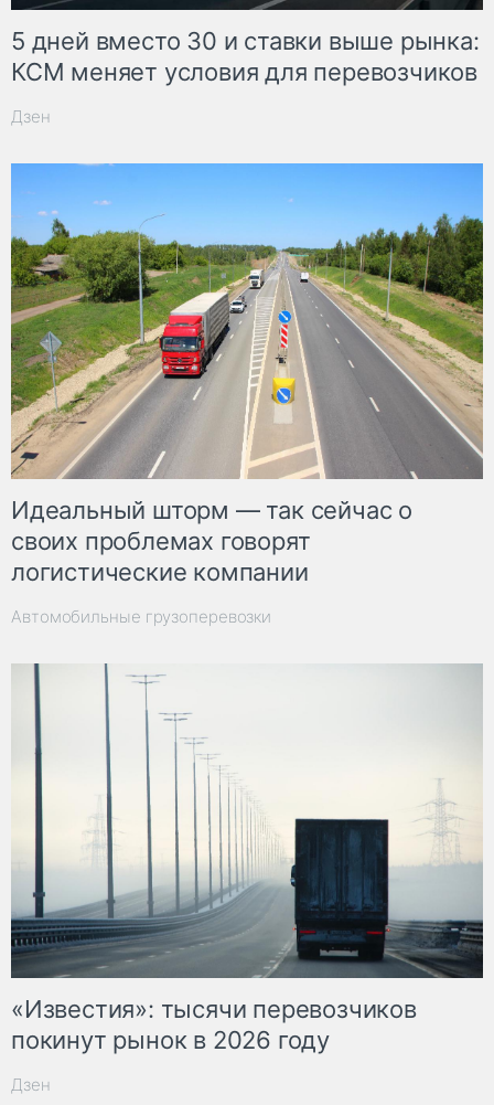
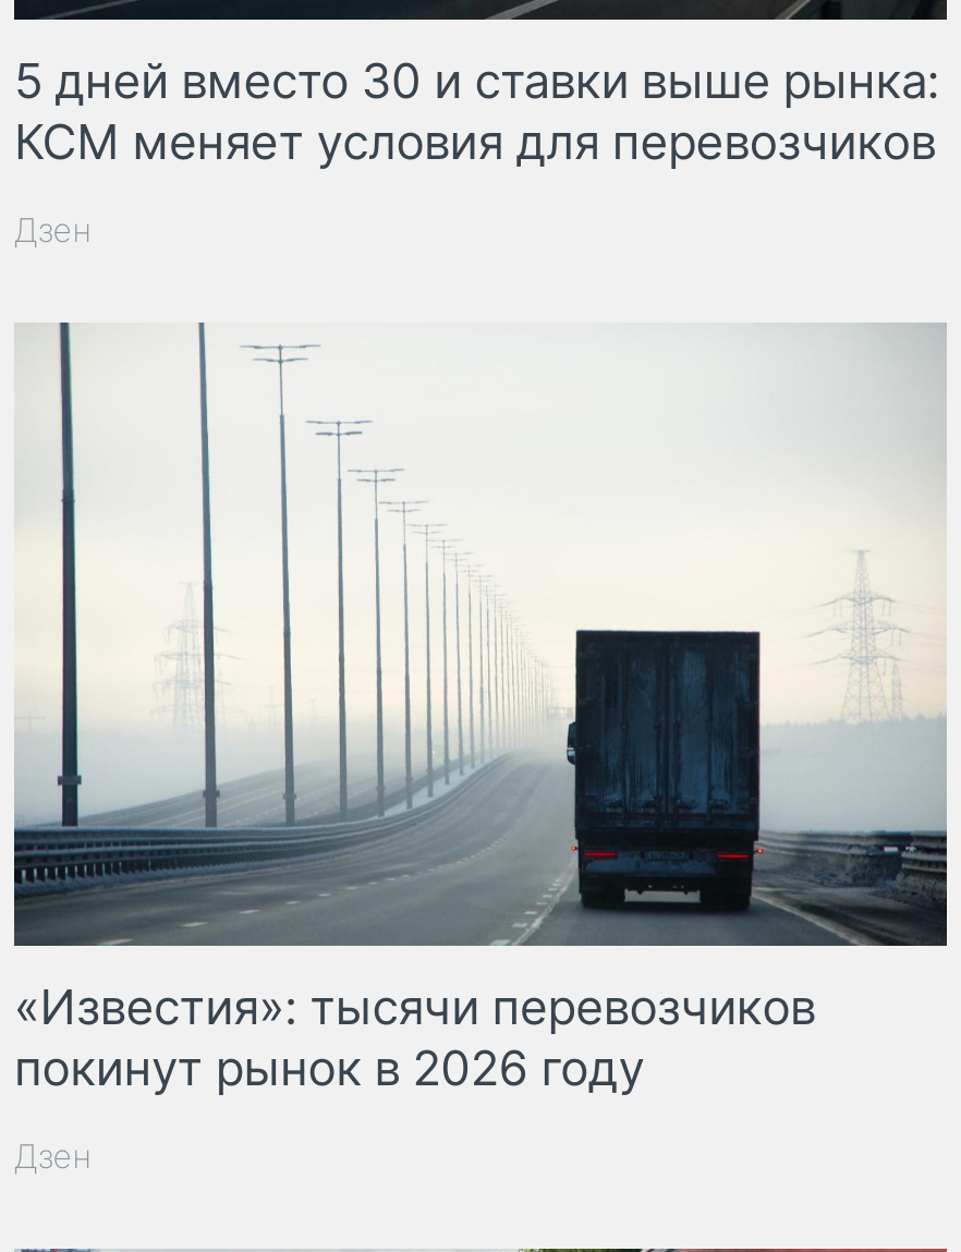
[10,162,484,627] [image] | Идеальный шторм — так сейчас о | своих проблемах говорят | логистические компании | Автомобильные грузоперевозки -> none

